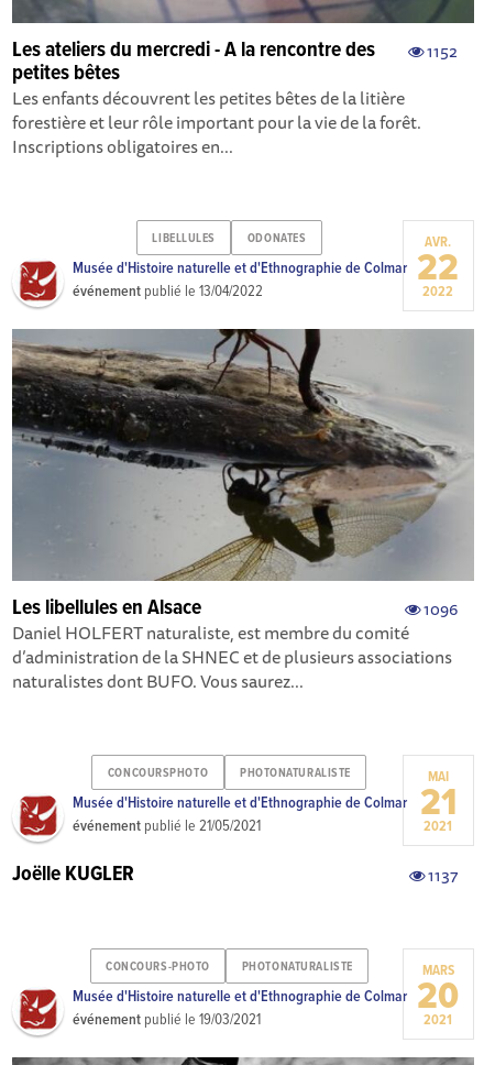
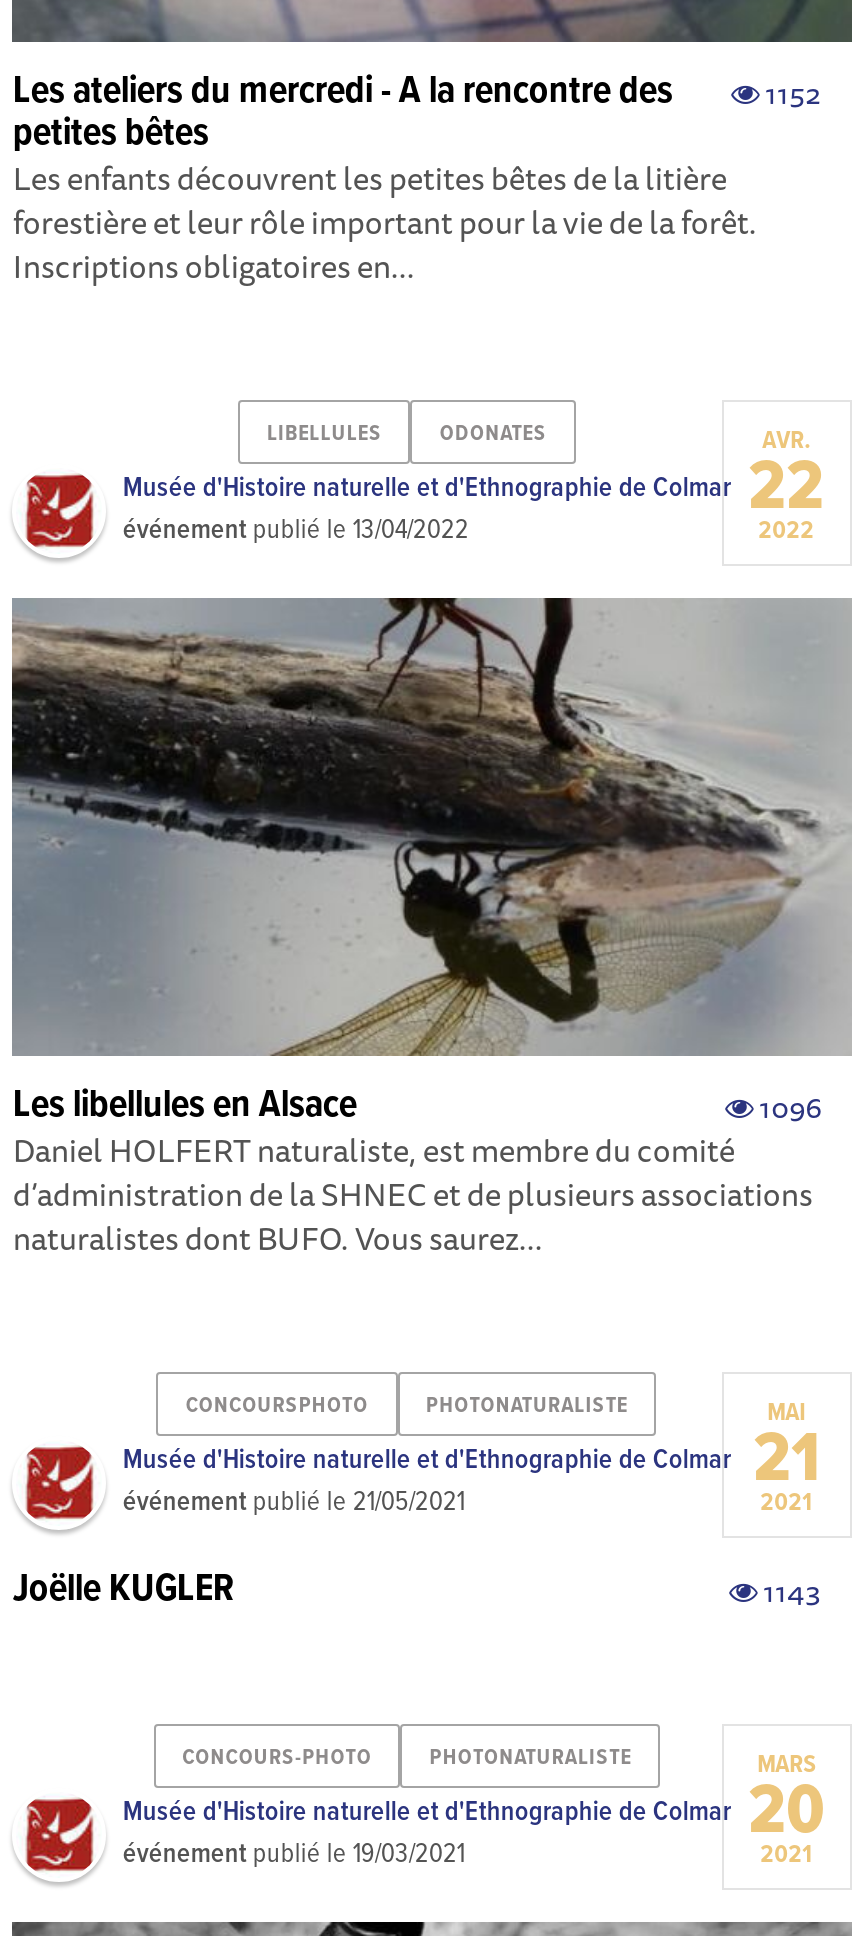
[424,863,457,888] 1137 -> [757,1568,821,1614] 1143

